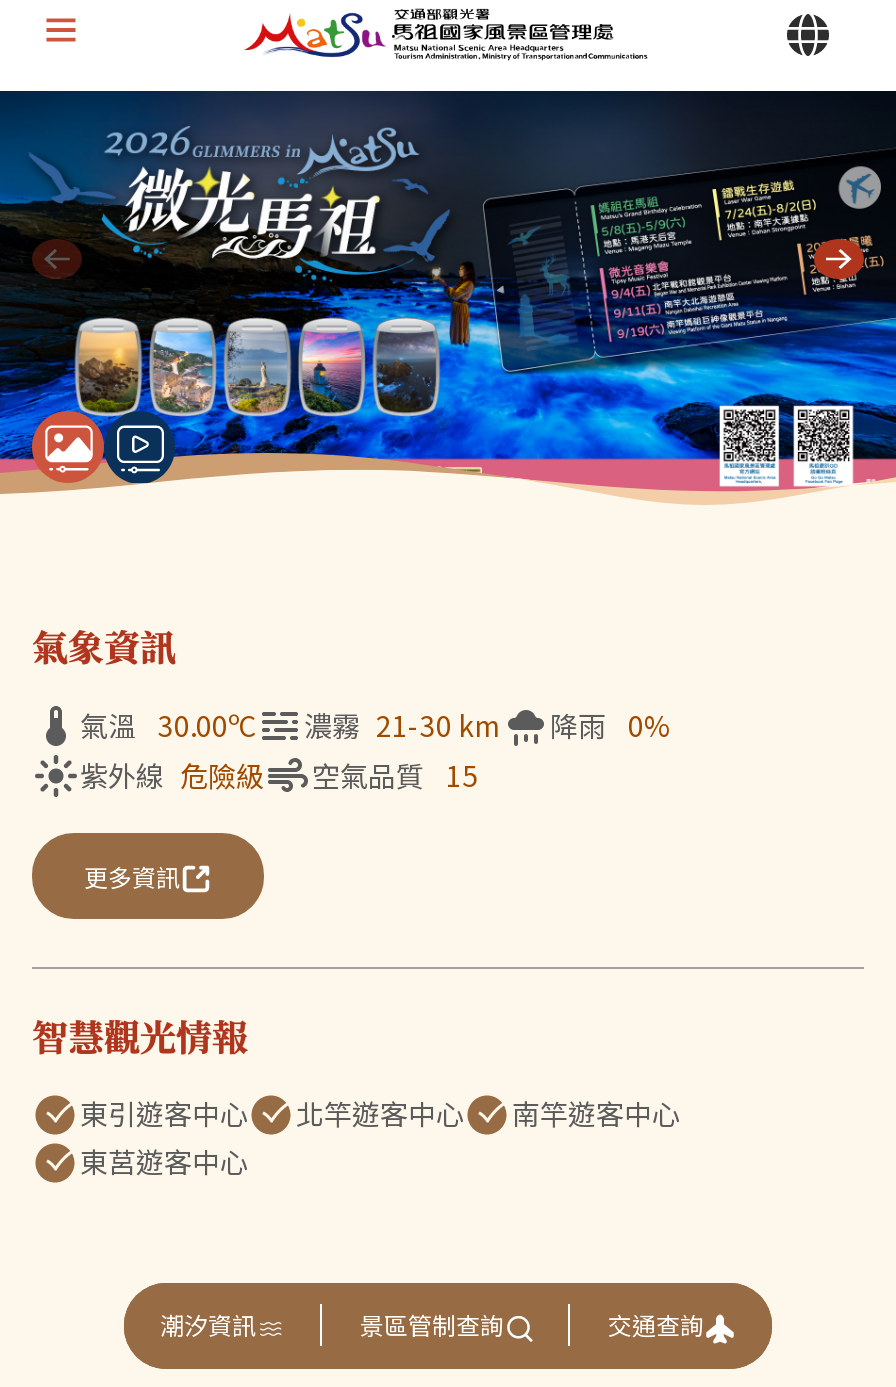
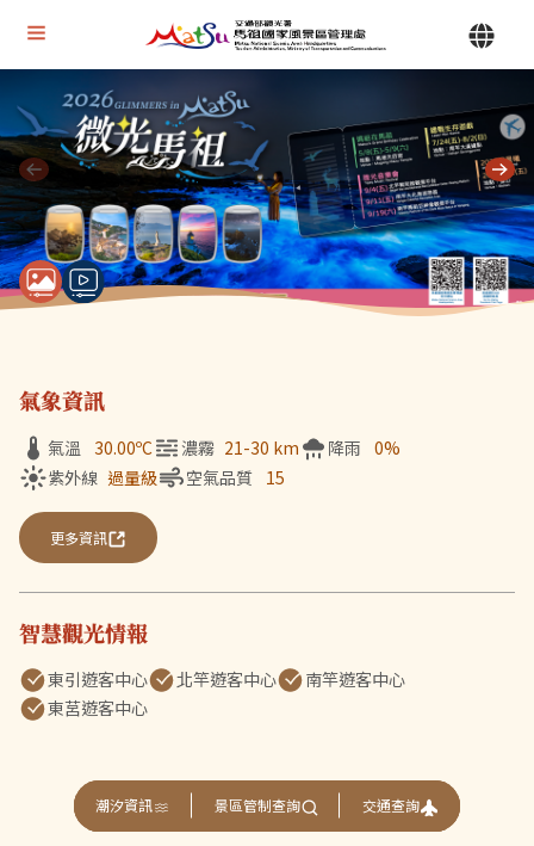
[80,755,264,795] 紫外線 危險級 -> [48,466,157,489] 紫外線 過量級

